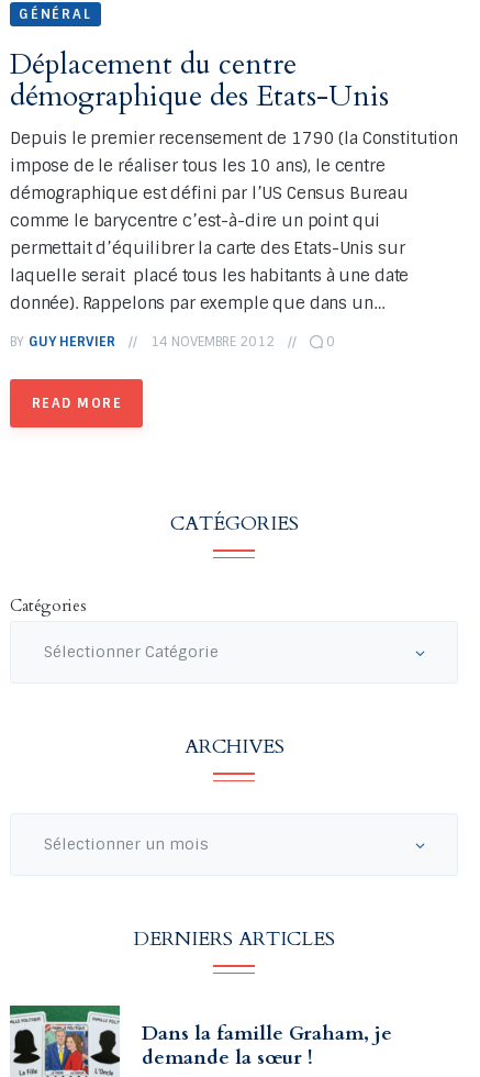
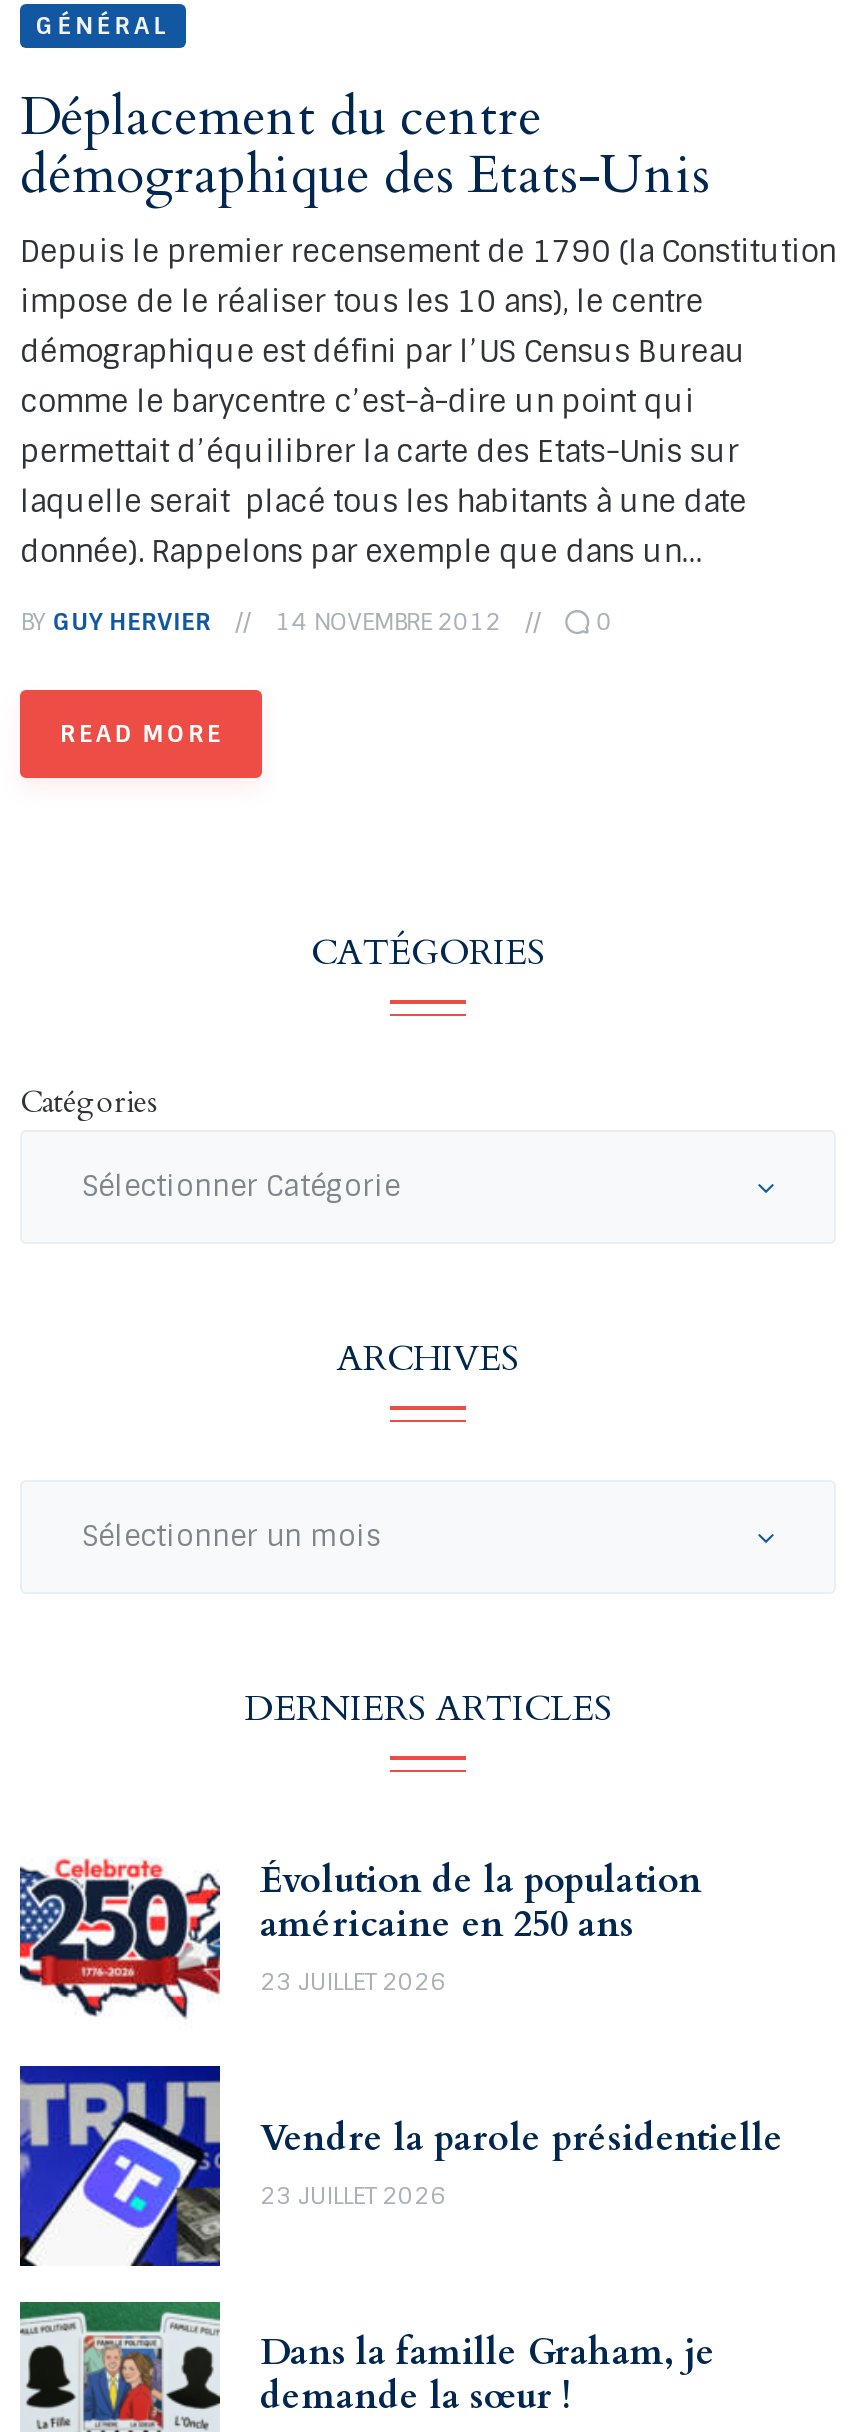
none -> [18,1856,784,2212] [image] | Évolution de la population | américaine en 250 ans | 23 JUILLET 2026 | Vendre la parole présidentielle | 23 JUILLET 2026
none -> [18,2064,222,2268] [image]

